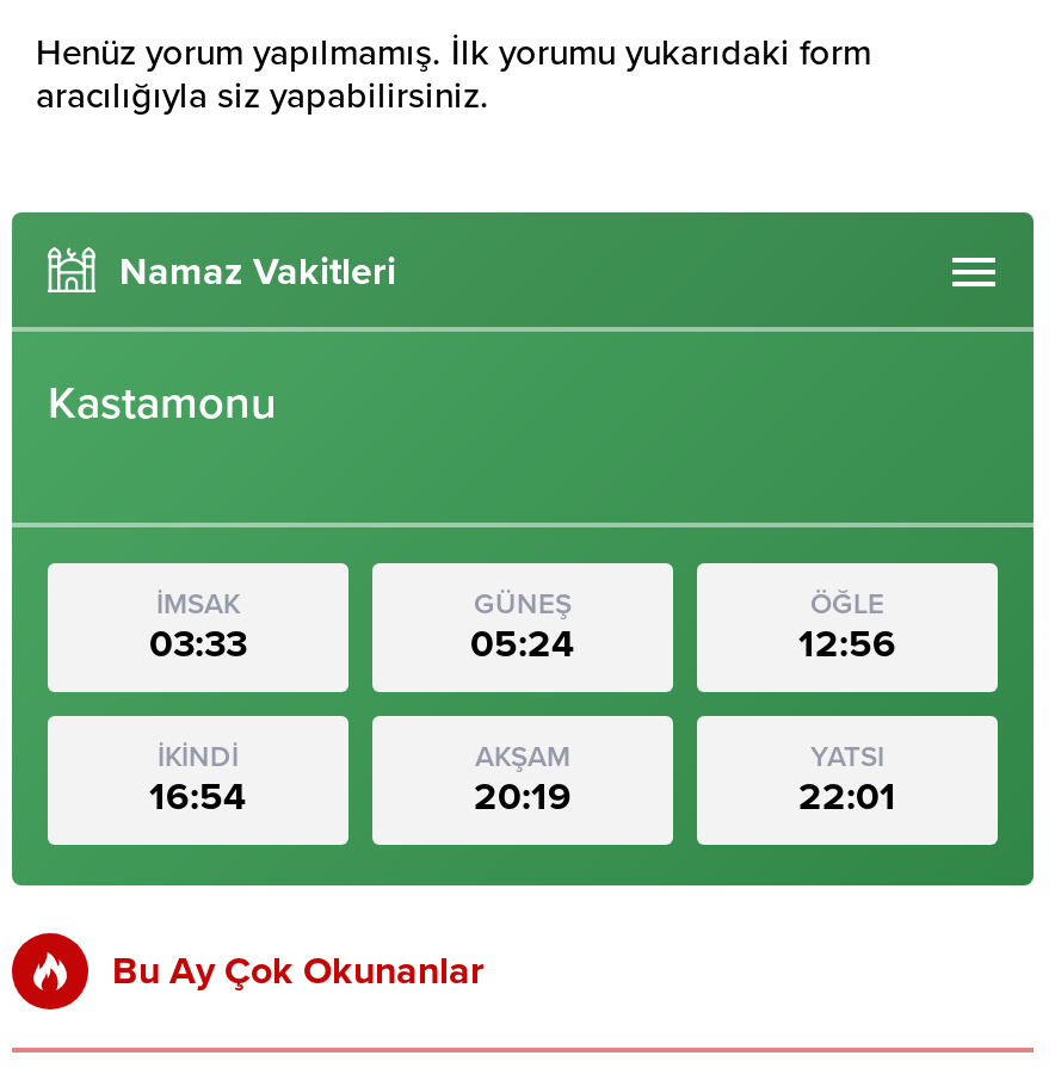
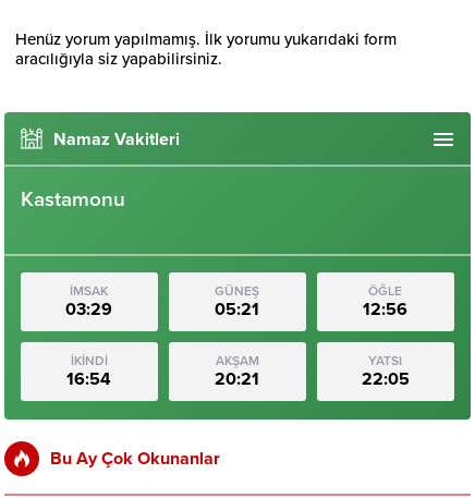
[149,621,247,668] 03:33 -> [66,299,113,320] 03:29
[470,621,575,668] 05:24 -> [215,299,260,320] 05:21
[474,773,572,821] 20:19 -> [215,368,260,390] 20:21
[798,773,896,821] 22:01 -> [362,368,410,390] 22:05

